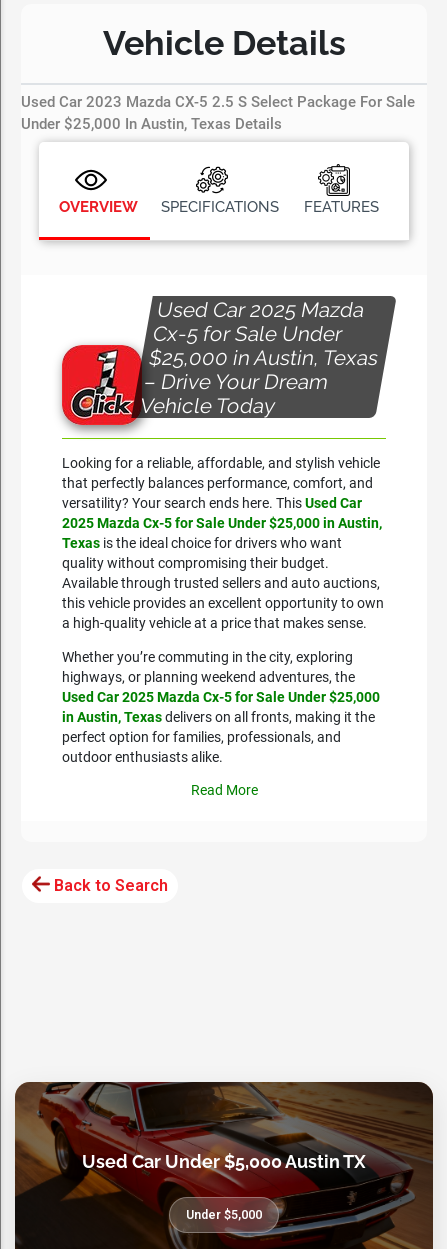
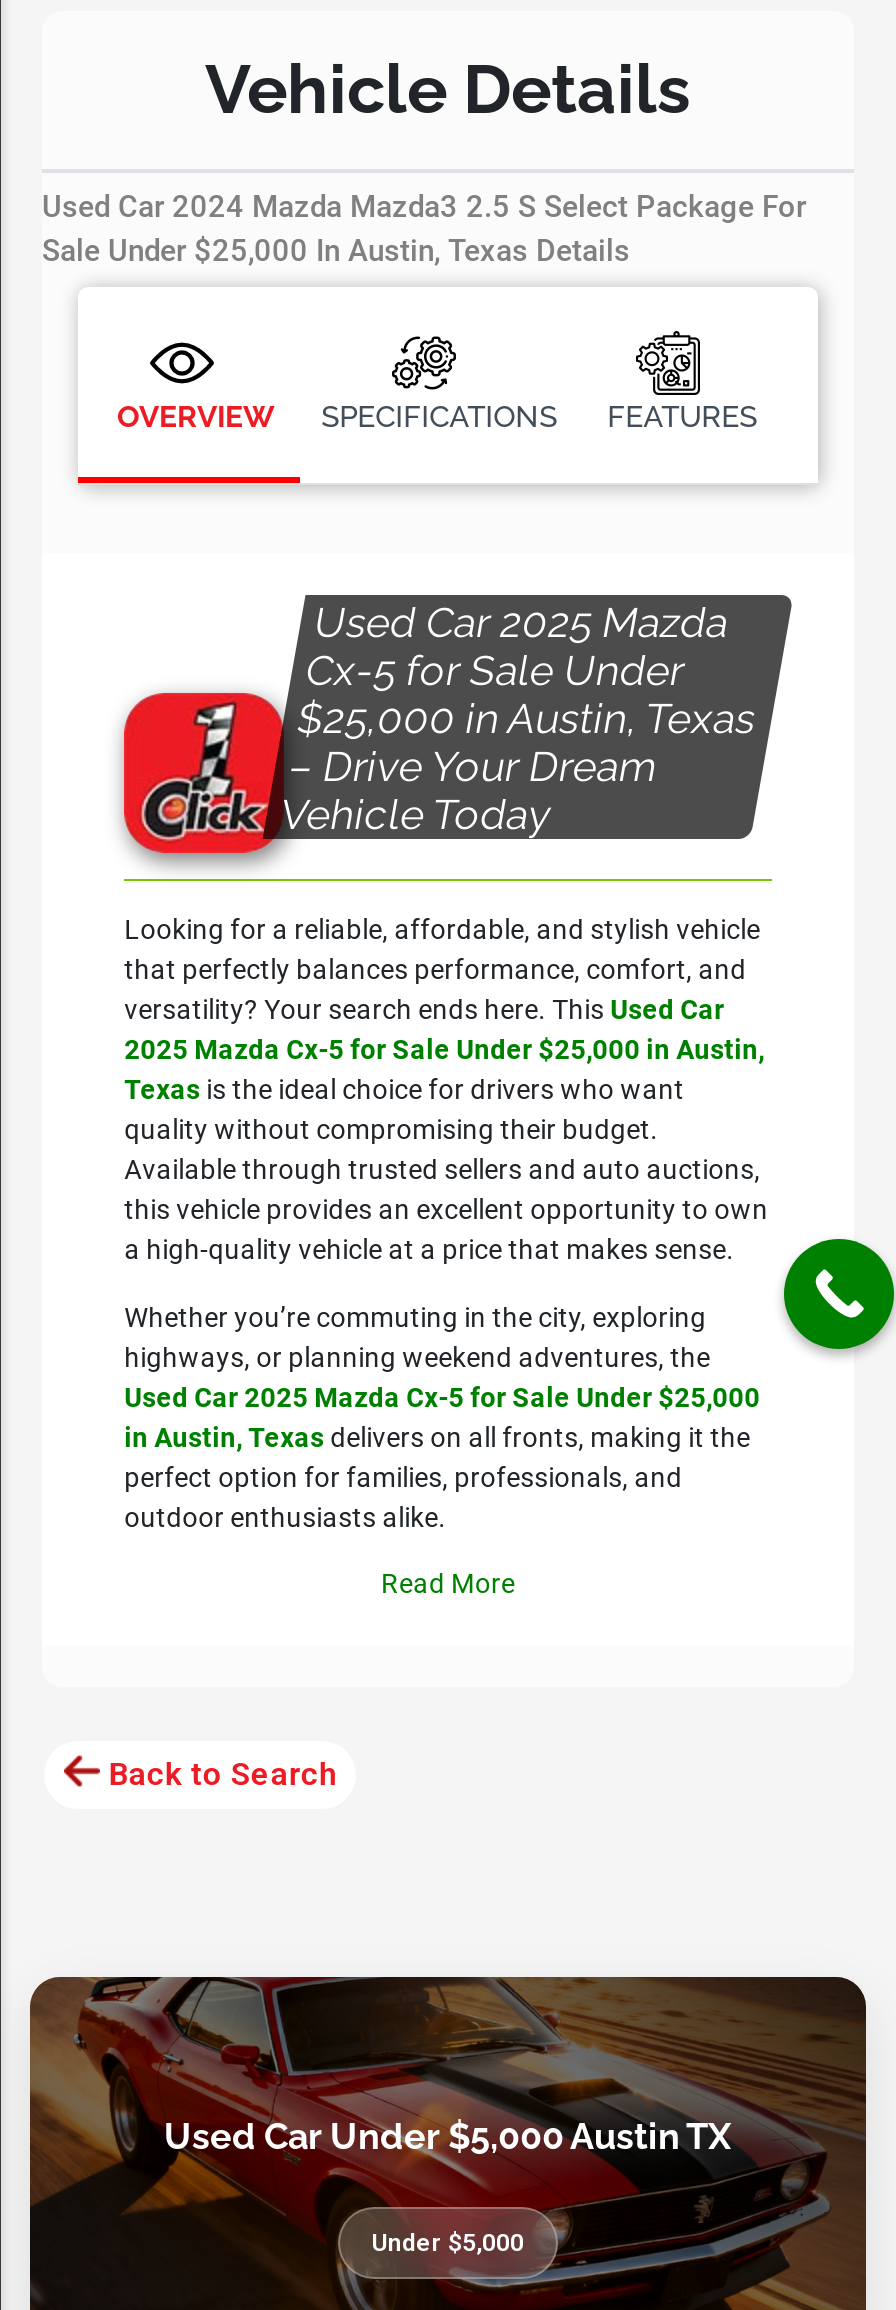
[21,93,415,133] Used Car 2023 Mazda CX-5 2.5 S Select Package For Sale | Under $25,000 In Austin, Texas Details -> [42,190,806,270] Used Car 2024 Mazda Mazda3 2.5 S Select Package For | Sale Under $25,000 In Austin, Texas Details
none -> [780,1237,890,1357] [image]

